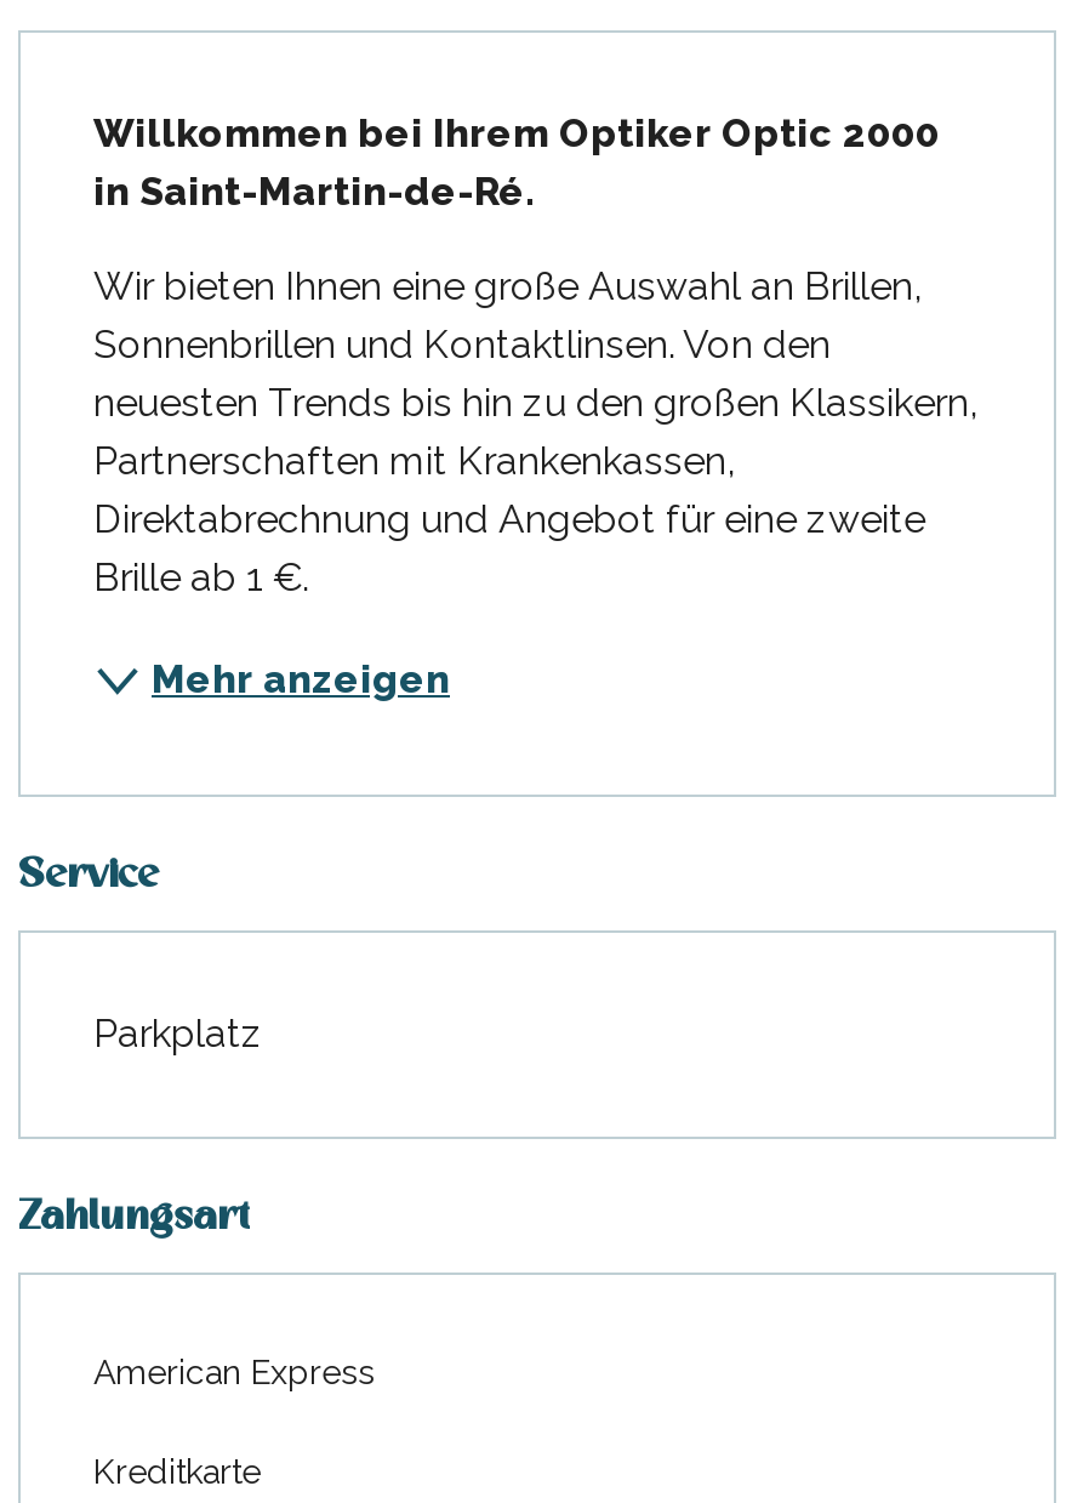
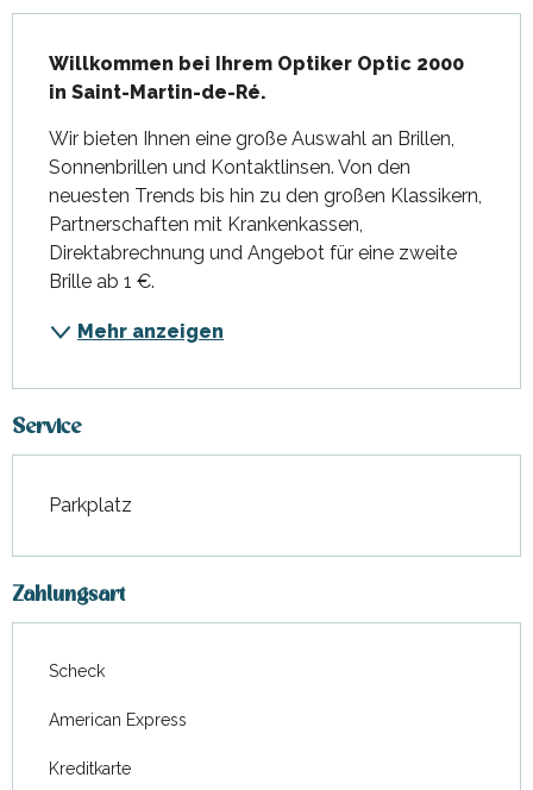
none -> [49,662,105,681] Scheck

